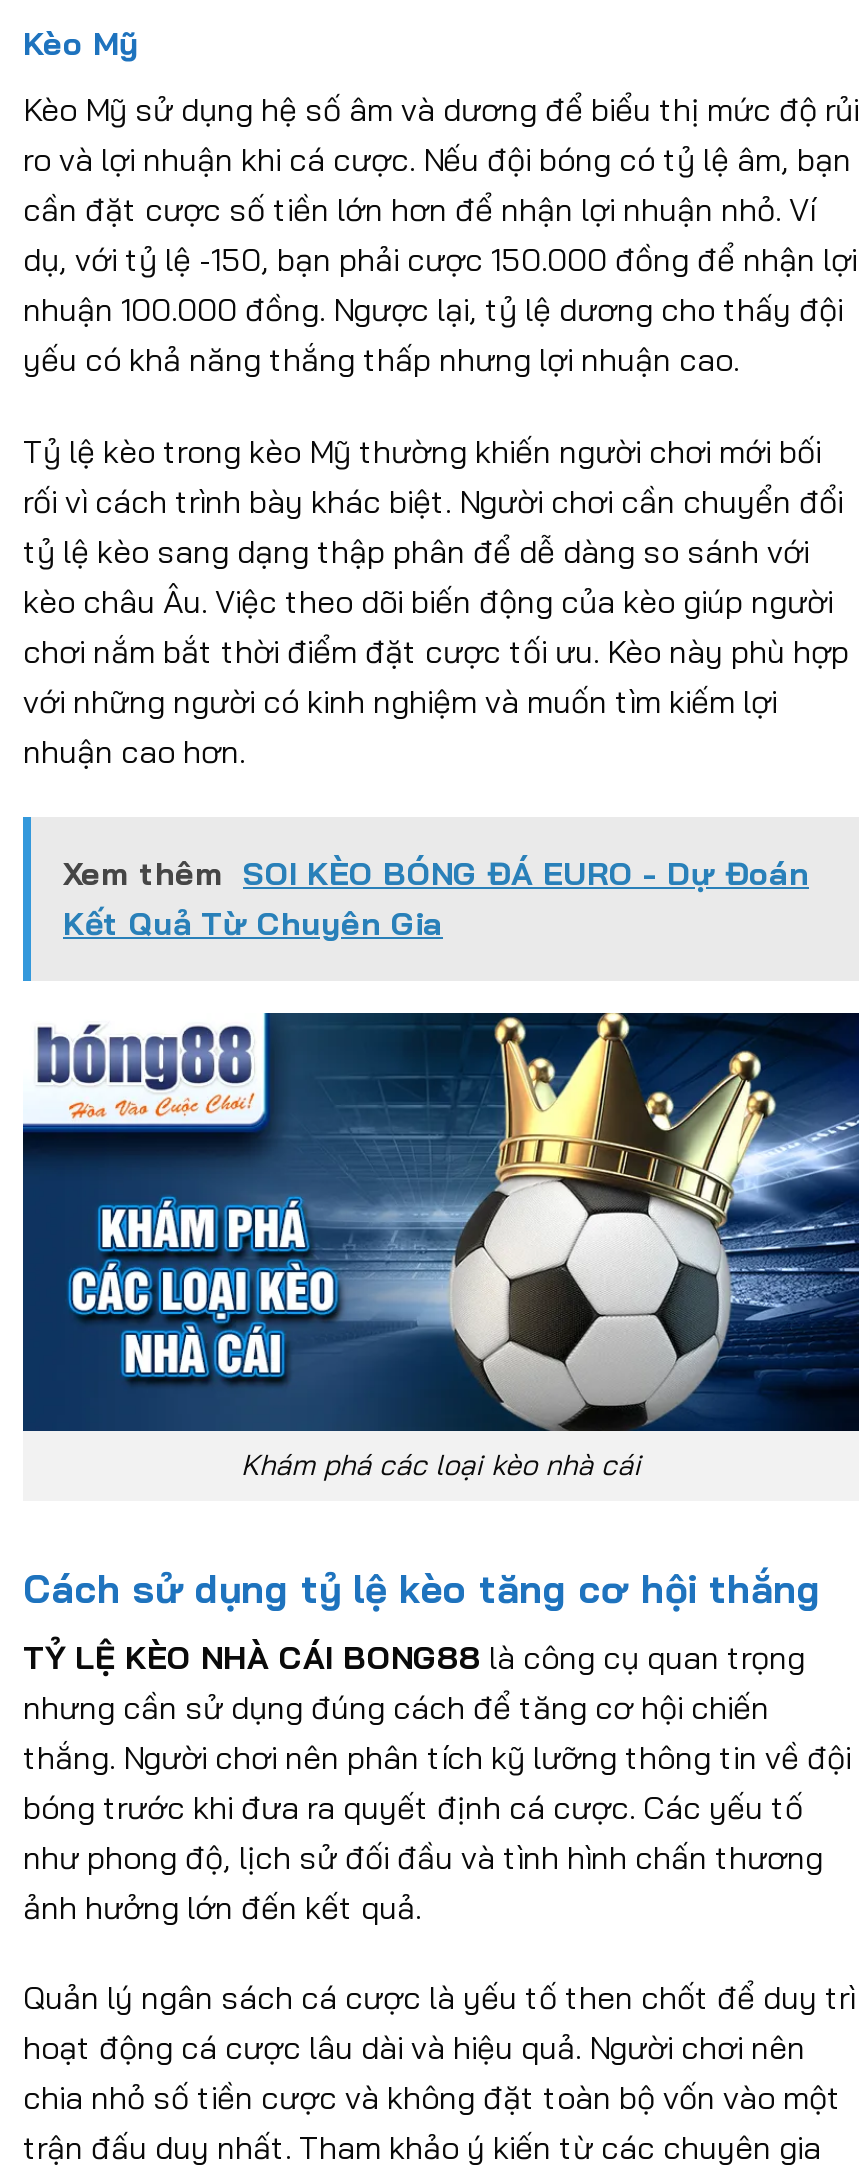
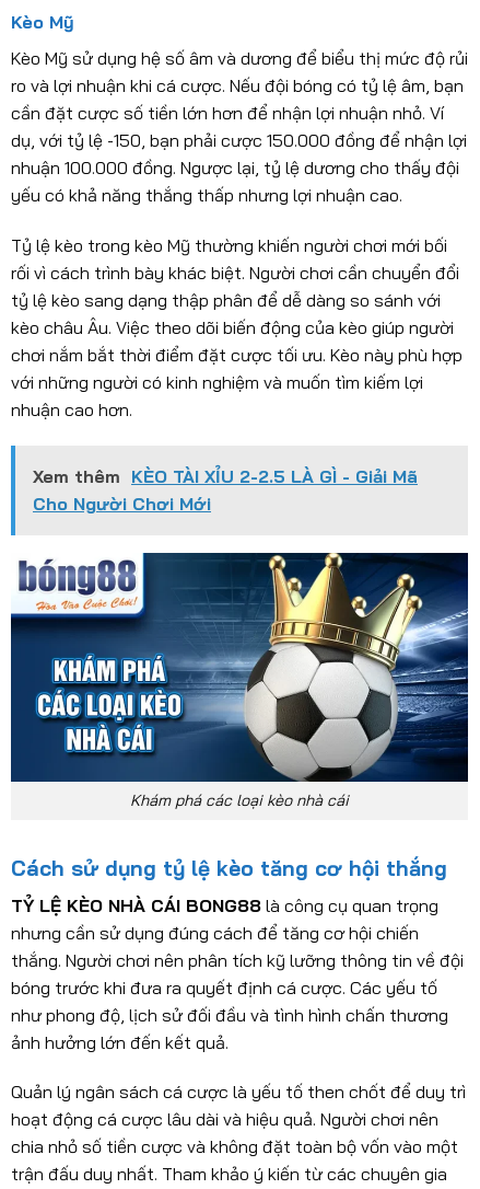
[63,854,809,944] Xem thêm SOI KÈO BÓNG ĐÁ EURO - Dự Đoán | Kết Quả Từ Chuyên Gia -> [33,466,418,515] Xem thêm KÈO TÀI XỈU 2-2.5 LÀ GÌ - Giải Mã | Cho Người Chơi Mới

